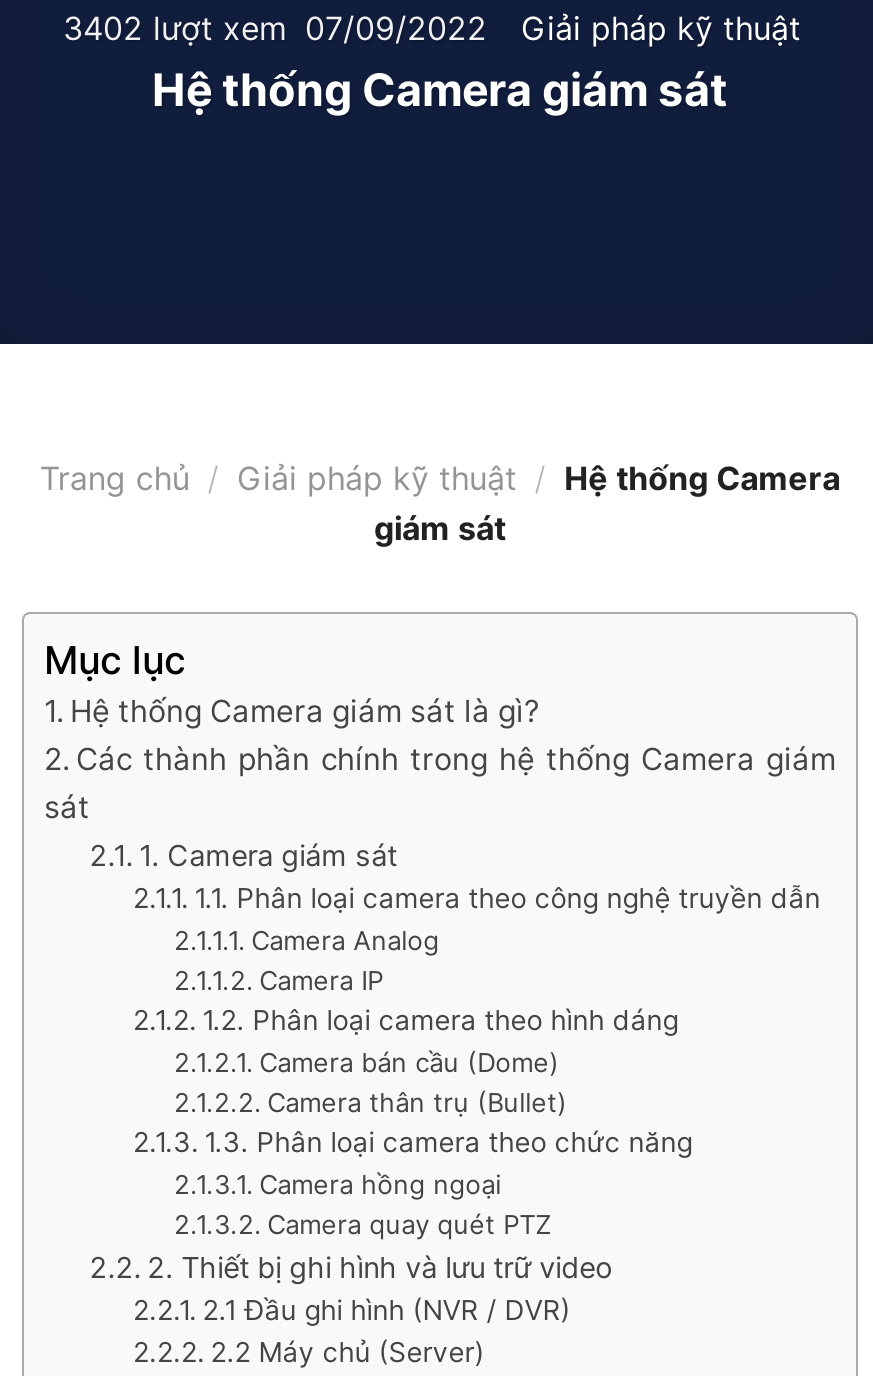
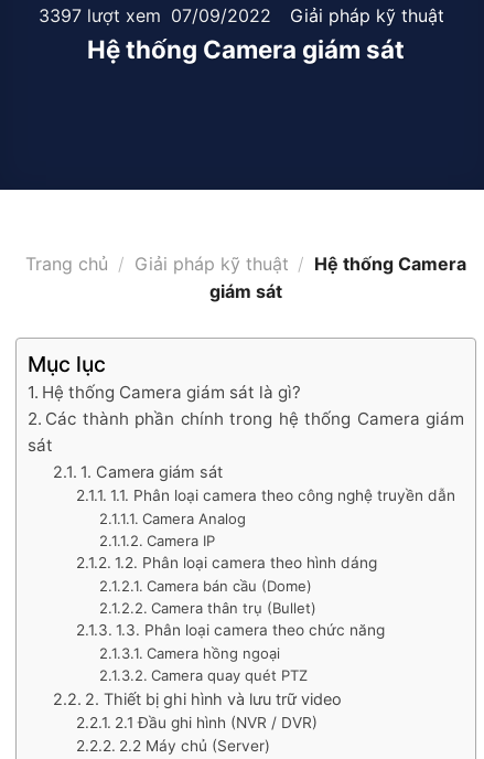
[63,9,801,49] 3402 lượt xem 07/09/2022 Giải pháp kỹ thuật -> [39,5,444,27] 3397 lượt xem 07/09/2022 Giải pháp kỹ thuật

